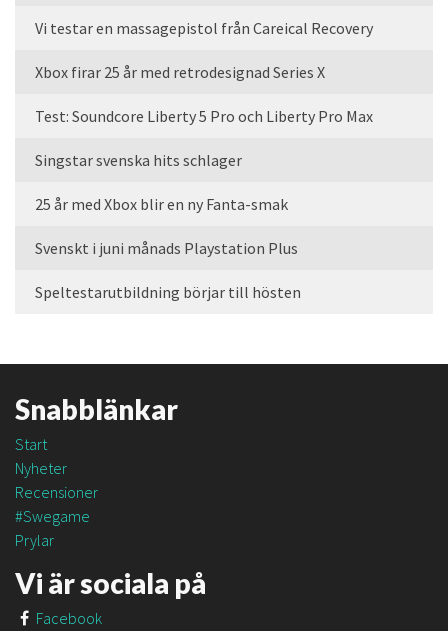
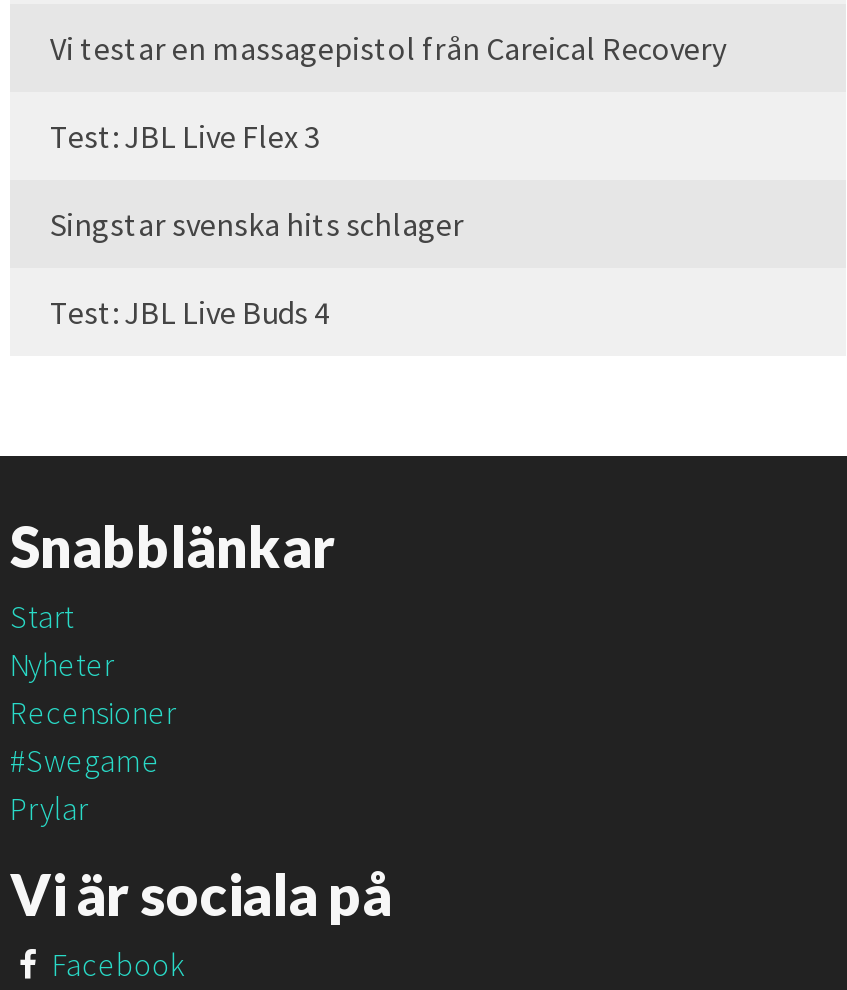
[35,62,373,126] Xbox firar 25 år med retrodesignad Series X | Test: Soundcore Liberty 5 Pro och Liberty Pro Max -> [50,116,320,156] Test: JBL Live Flex 3
[35,194,301,302] 25 år med Xbox blir en ny Fanta-smak | Svenskt i juni månads Playstation Plus | Speltestarutbildning börjar till hösten -> [50,292,330,332] Test: JBL Live Buds 4

